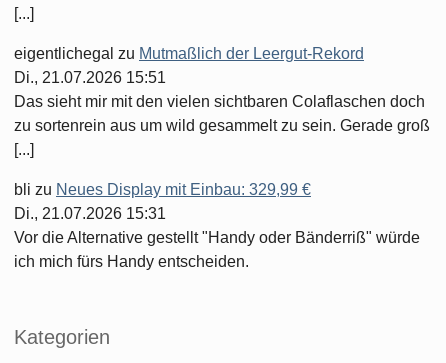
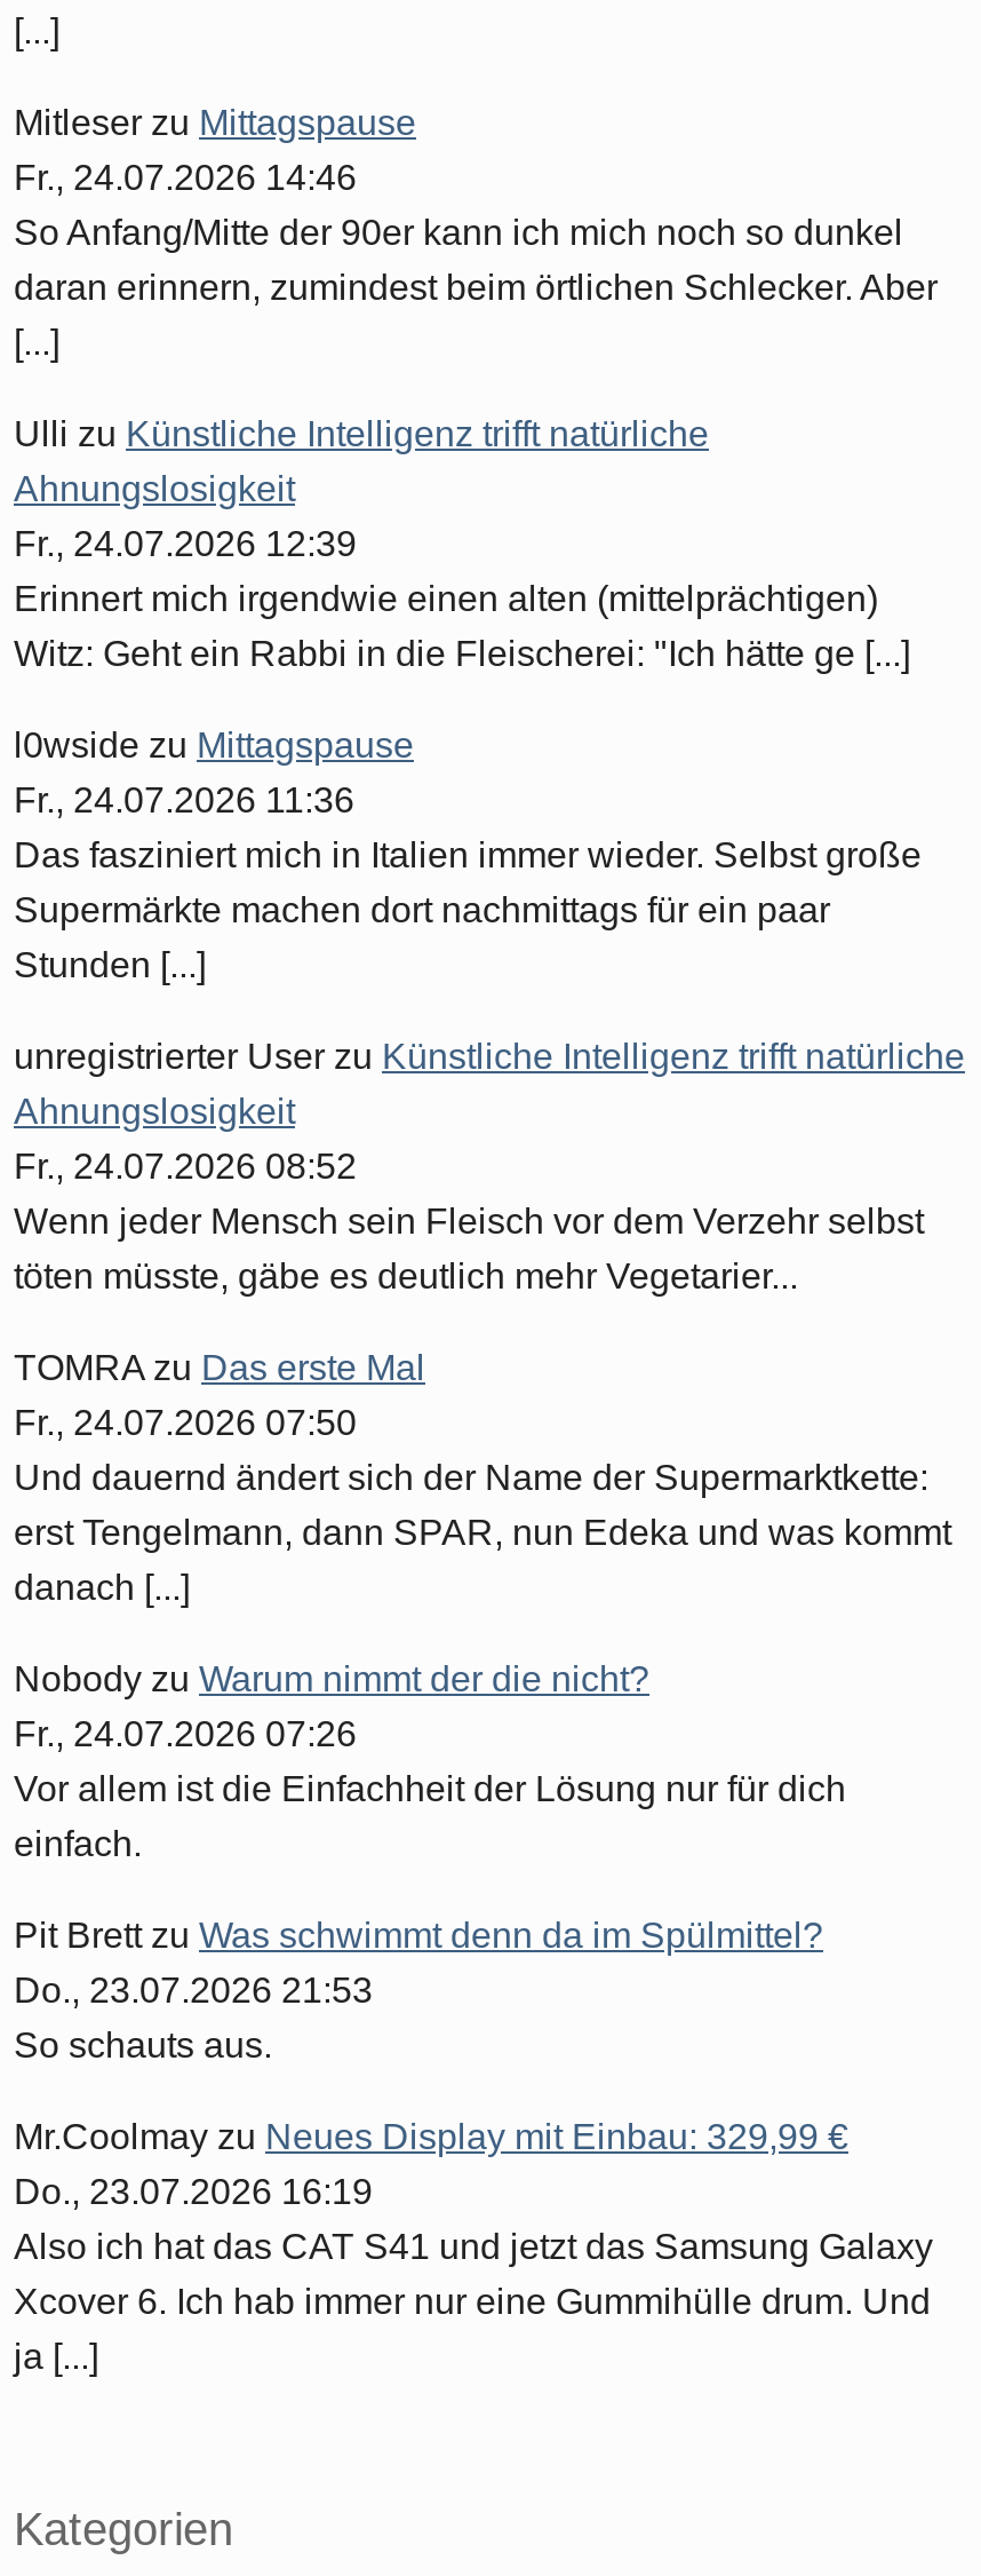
[14,45,430,134] eigentlichegal zu Mutmaßlich der Leergut-Rekord | Di., 21.07.2026 15:51 | Das sieht mir mit den vielen sichtbaren Colaflaschen doch | zu sortenrein aus um wild gesammelt zu sein. Gerade groß -> [14,103,938,306] Mitleser zu Mittagspause | Fr., 24.07.2026 14:46 | So Anfang/Mitte der 90er kann ich mich noch so dunkel | daran erinnern, zumindest beim örtlichen Schlecker. Aber
[14,181,420,270] bli zu Neues Display mit Einbau: 329,99 € | Di., 21.07.2026 15:31 | Vor die Alternative gestellt "Handy oder Bänderriß" würde | ich mich fürs Handy entscheiden. -> [14,414,965,2375] Ulli zu Künstliche Intelligenz trifft natürliche | Ahnungslosigkeit | Fr., 24.07.2026 12:39 | Erinnert mich irgendwie einen alten (mittelprächtigen) | Witz: Geht ein Rabbi in die Fleischerei: "Ich hätte ge [...] | l0wside zu Mittagspause | Fr., 24.07.2026 11:36 | Das fasziniert mich in Italien immer wieder. Selbst große | Supermärkte machen dort nachmittags für ein paar | Stunden [...] | unregistrierter User zu Künstliche Intelligenz trifft natürliche | Ahnungslosigkeit | Fr., 24.07.2026 08:52 | Wenn jeder Mensch sein Fleisch vor dem Verzehr selbst | töten müsste, gäbe es deutlich mehr Vegetarier... | TOMRA zu Das erste Mal | Fr., 24.07.2026 07:50 | Und dauernd ändert sich der Name der Supermarktkette: | erst Tengelmann, dann SPAR, nun Edeka und was kommt | danach [...] | Nobody zu Warum nimmt der die nicht? | Fr., 24.07.2026 07:26 | Vor allem ist die Einfachheit der Lösung nur für dich | einfach. | Pit Brett zu Was schwimmt denn da im Spülmittel? | Do., 23.07.2026 21:53 | So schauts aus. | Mr.Coolmay zu Neues Display mit Einbau: 329,99 € | Do., 23.07.2026 16:19 | Also ich hat das CAT S41 und jetzt das Samsung Galaxy | Xcover 6. Ich hab immer nur eine Gummihülle drum. Und | ja [...]

